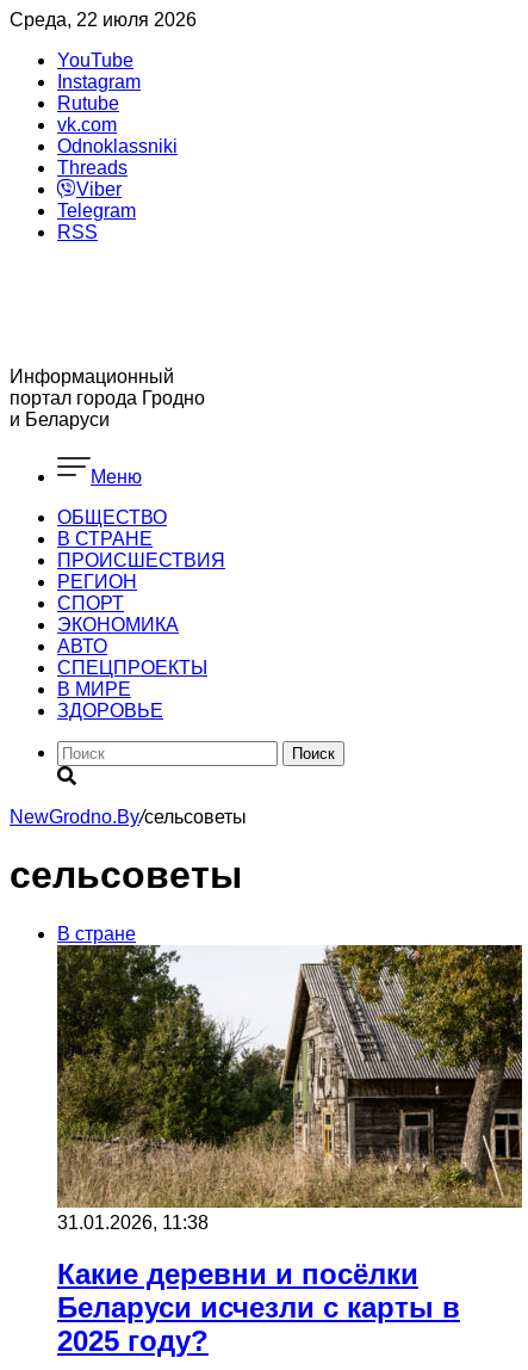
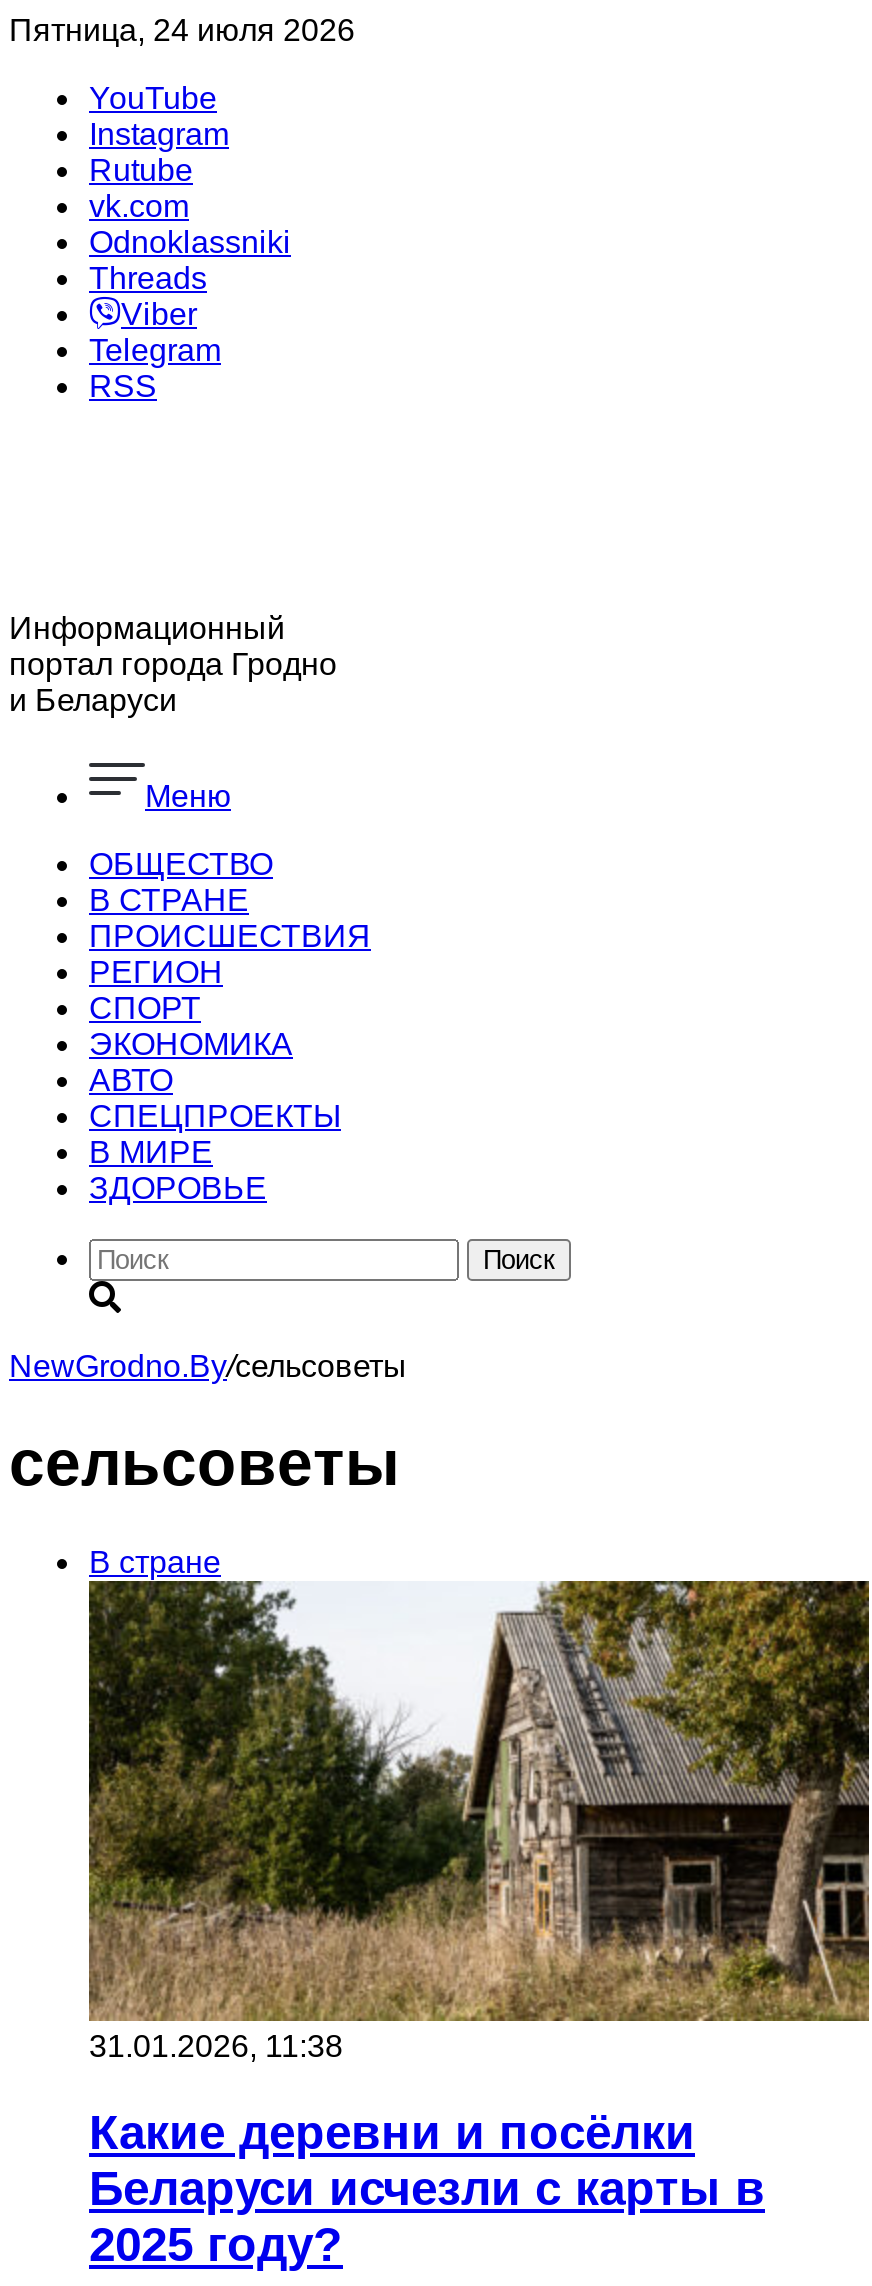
[10,10,197,30] Среда, 22 июля 2026 -> [9,13,355,47] Пятница, 24 июля 2026

